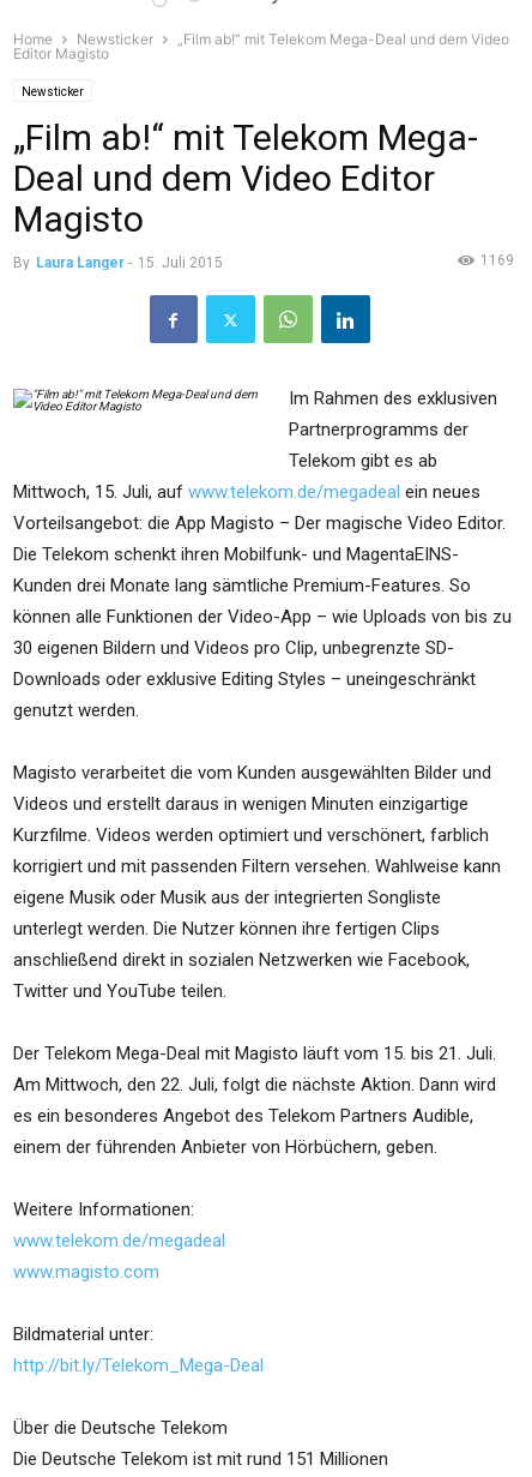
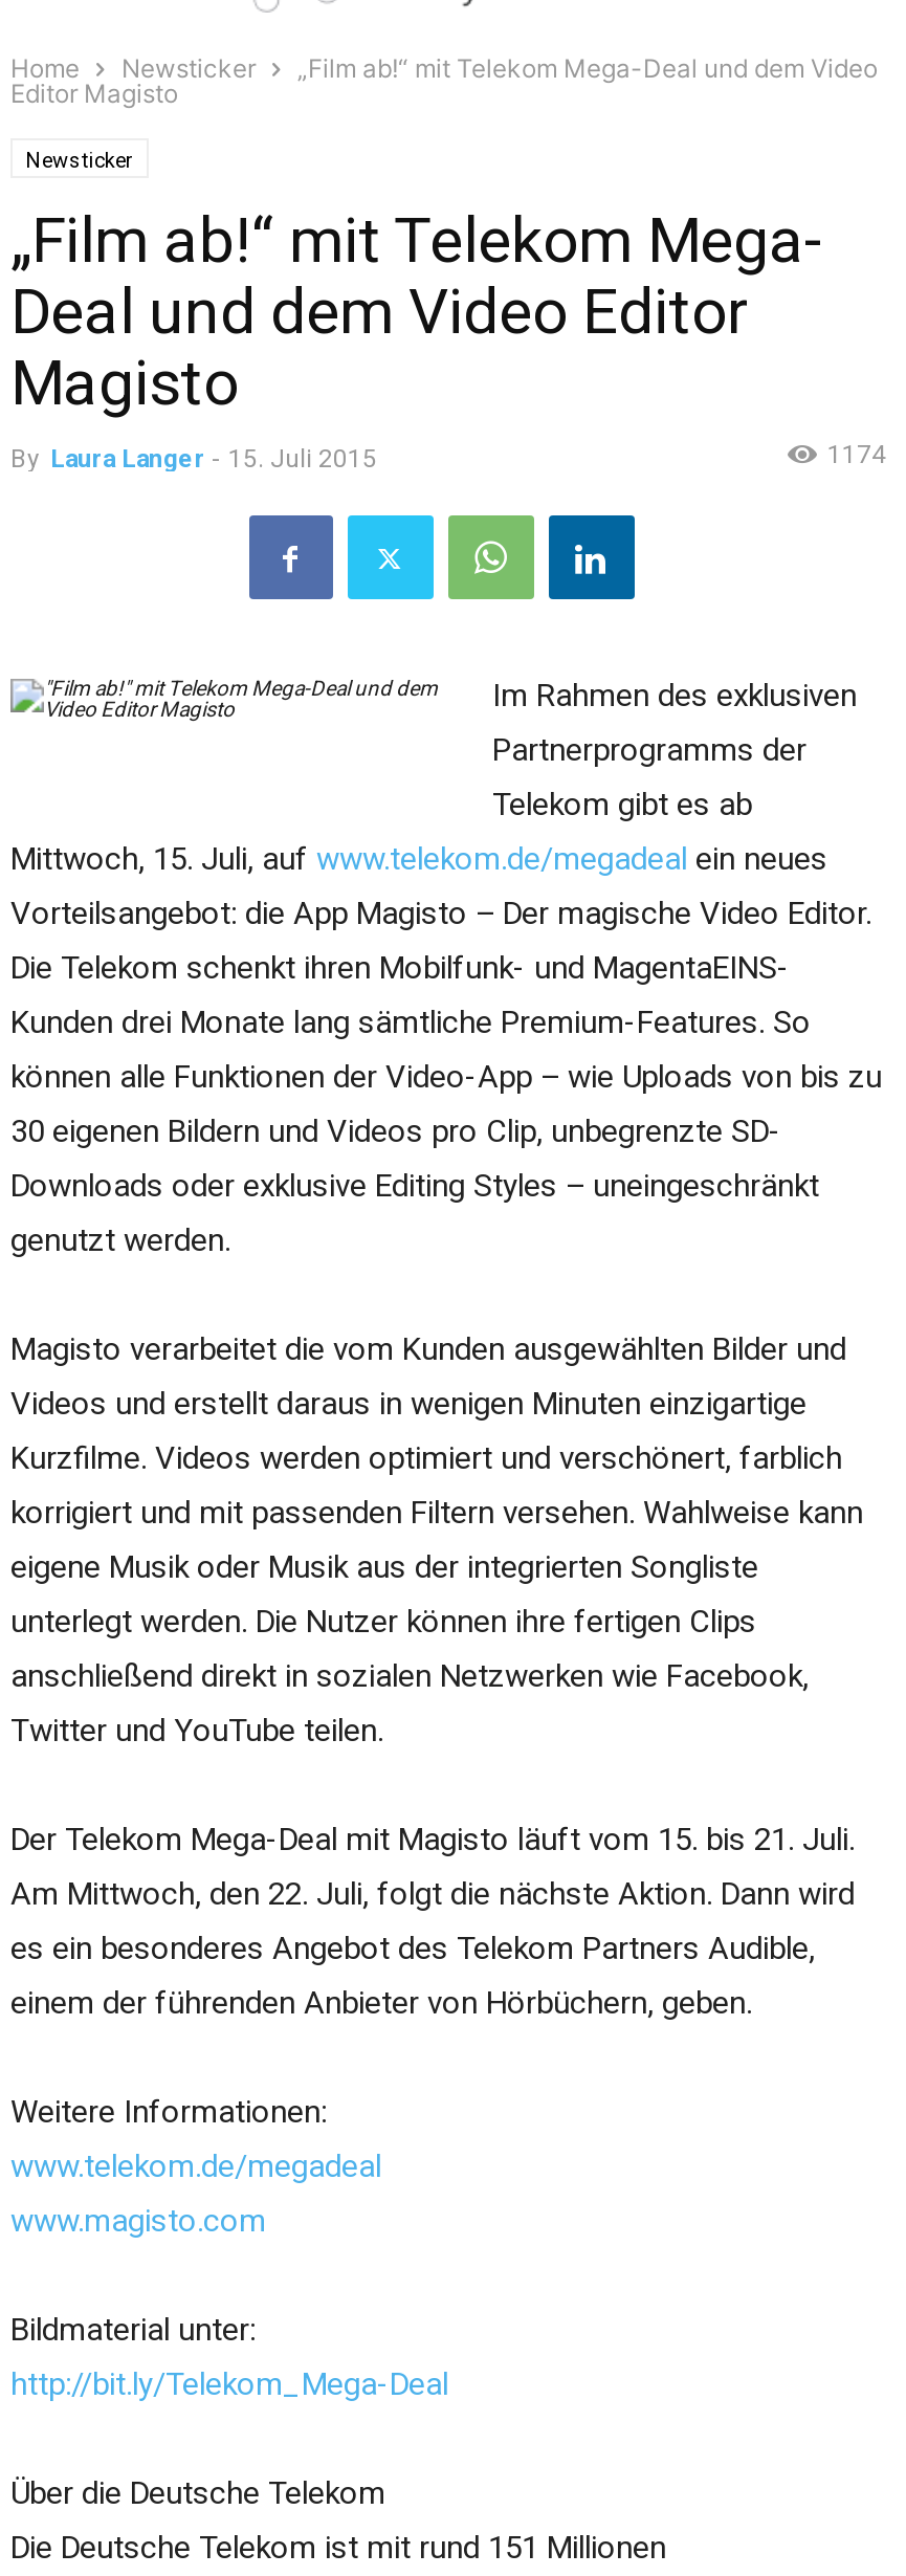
[480,252,514,269] 1169 -> [827,440,886,469] 1174

